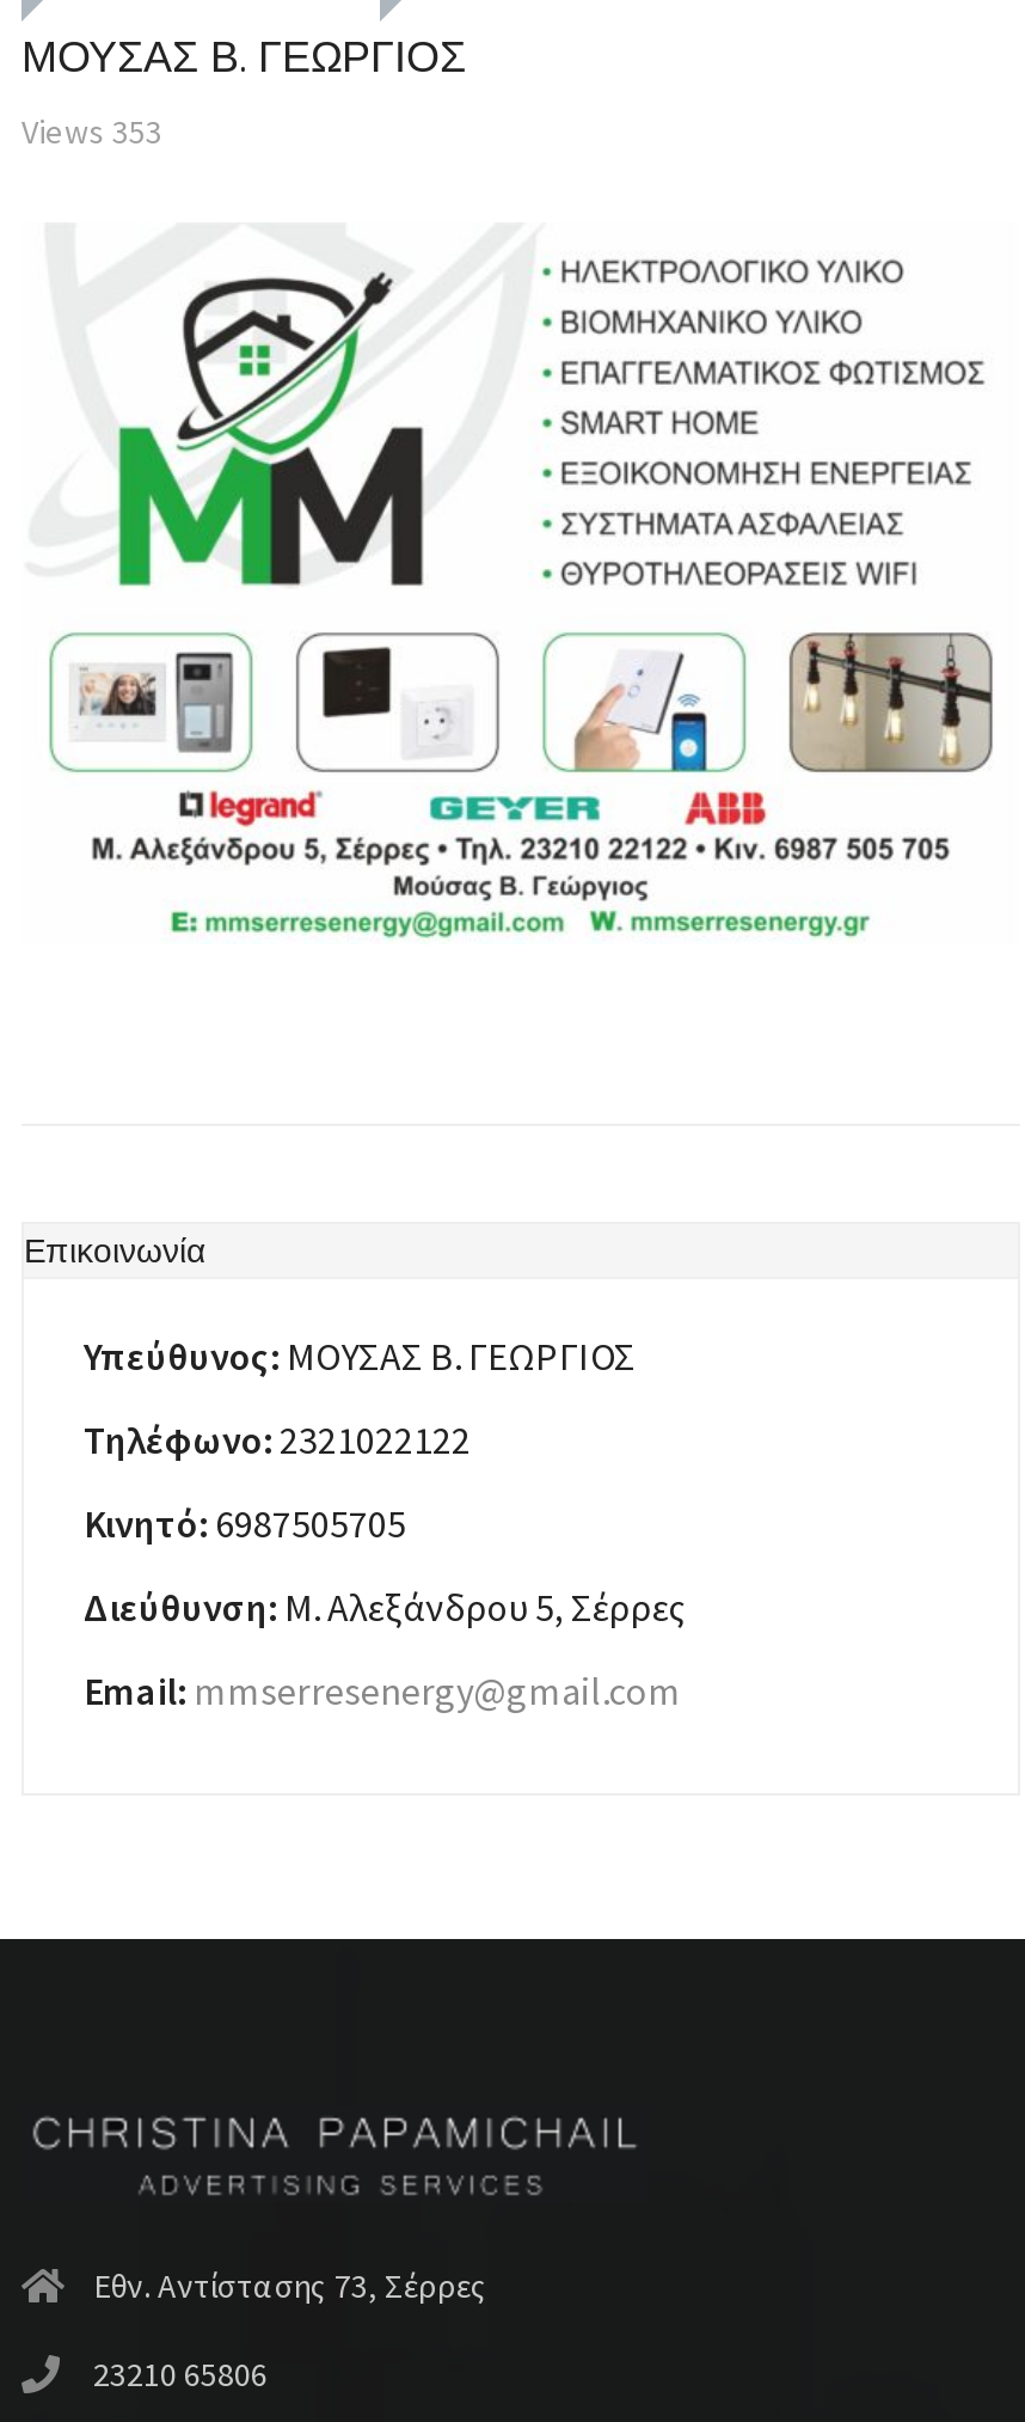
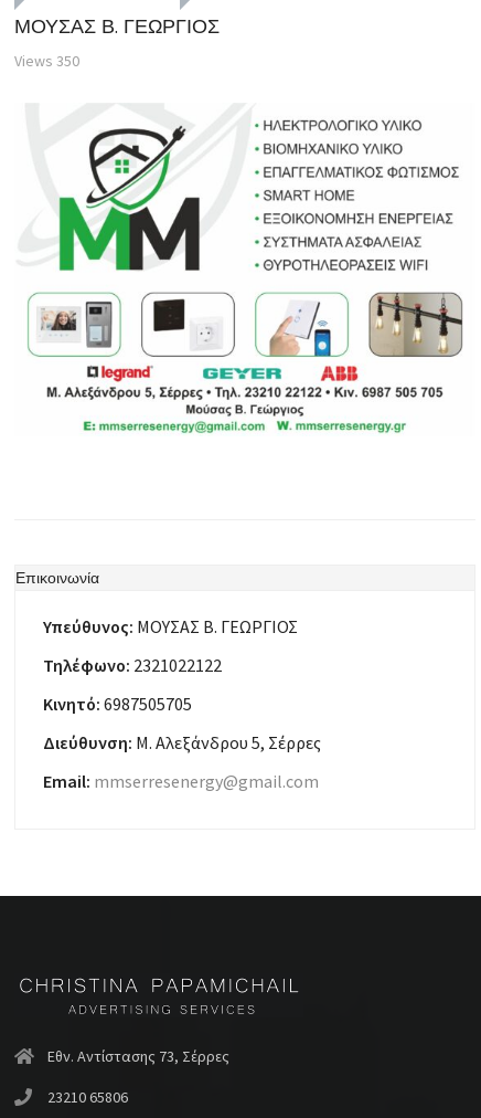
[22,110,162,153] Views 353 -> [14,51,79,71] Views 350

